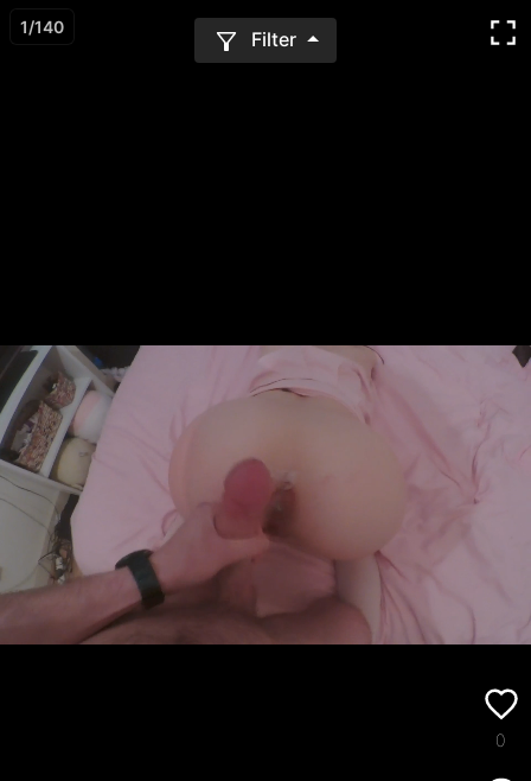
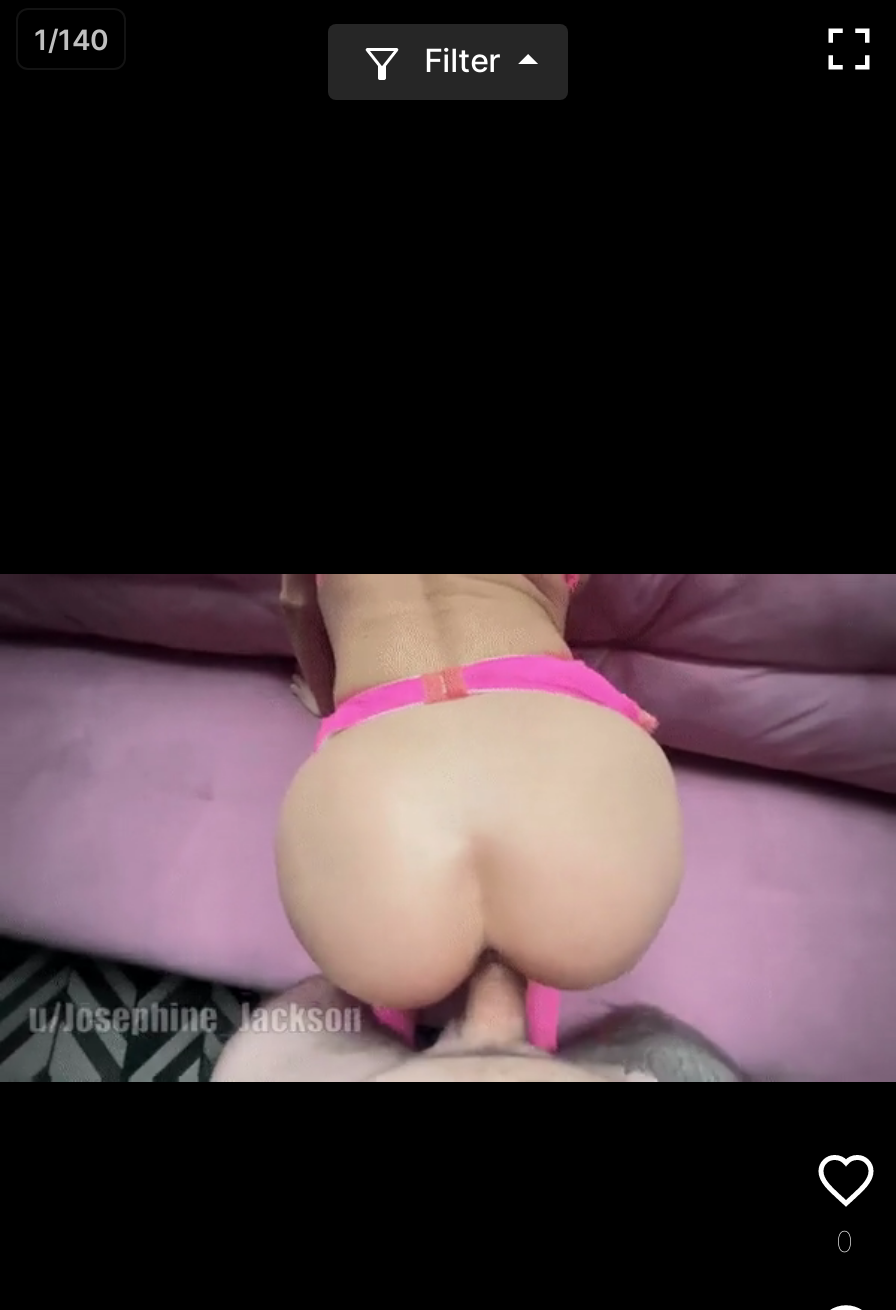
[4,344,527,646] [image] -> [6,574,890,1084] [image]

